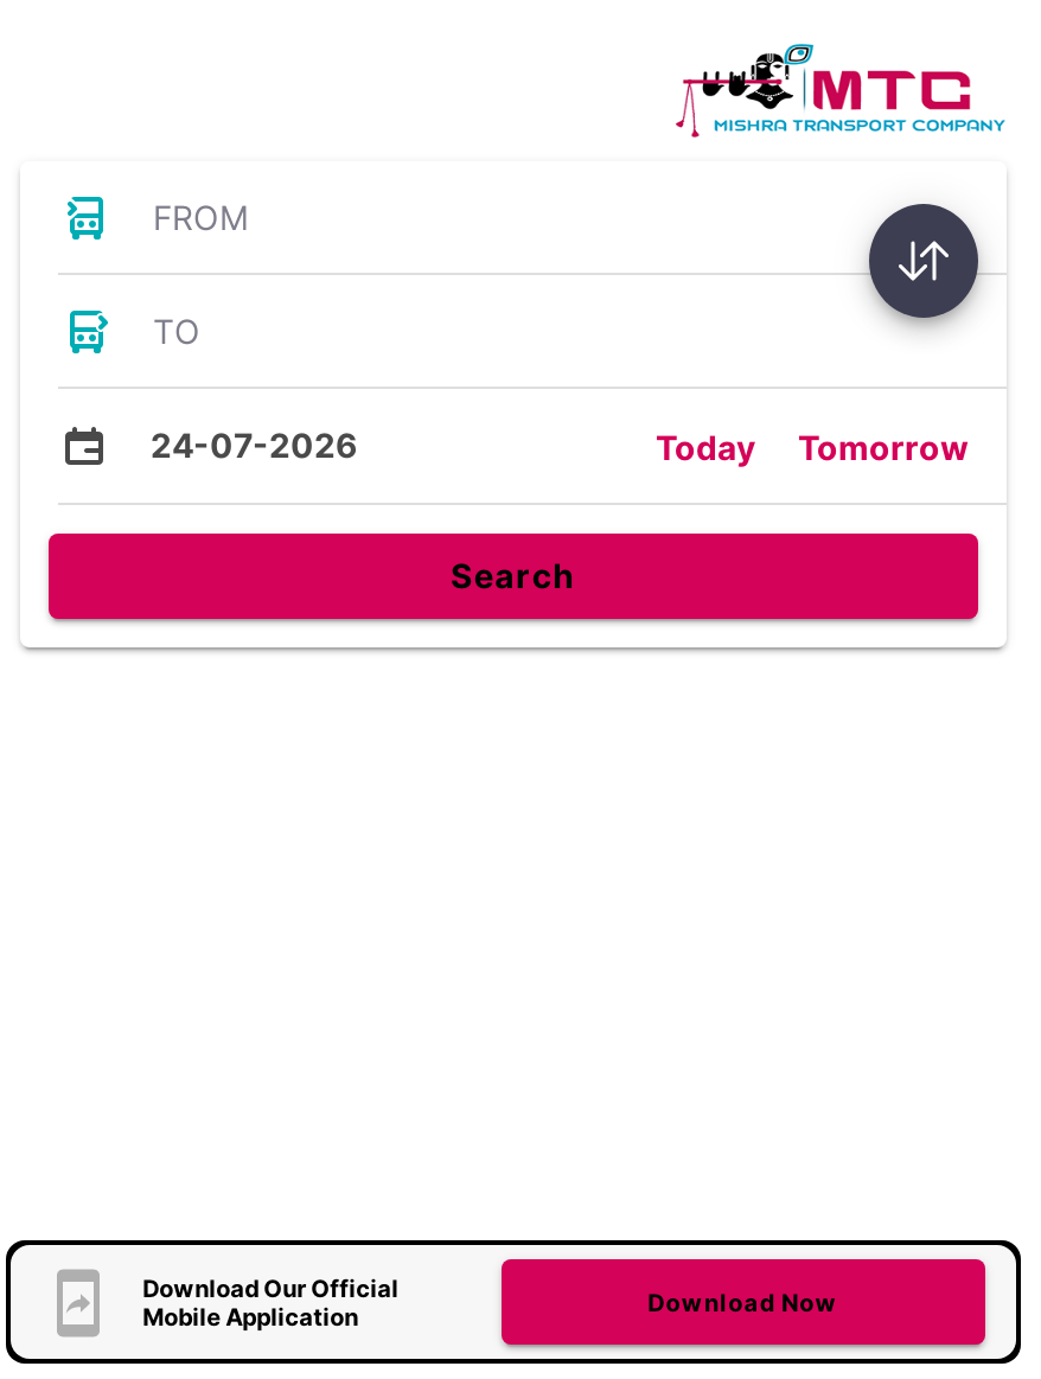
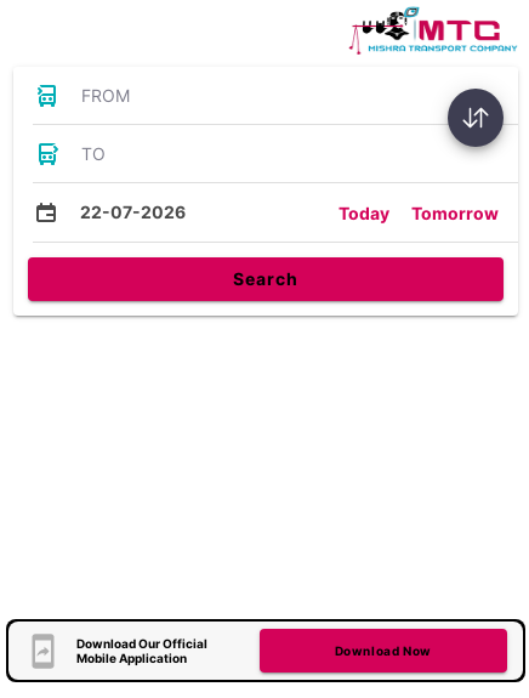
[151,424,357,465] 24-07-2026 -> [80,202,186,222] 22-07-2026

